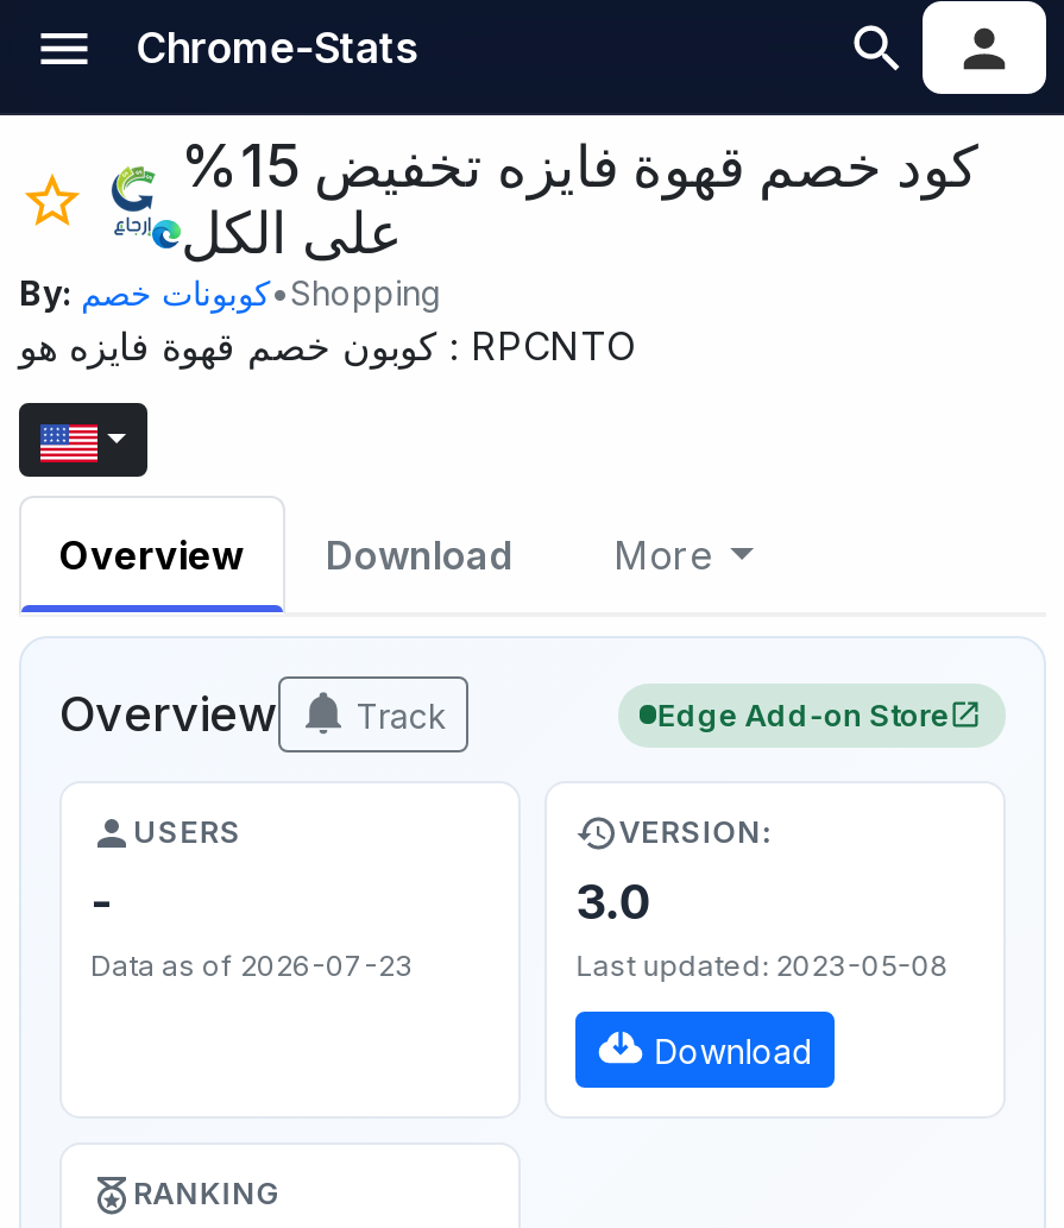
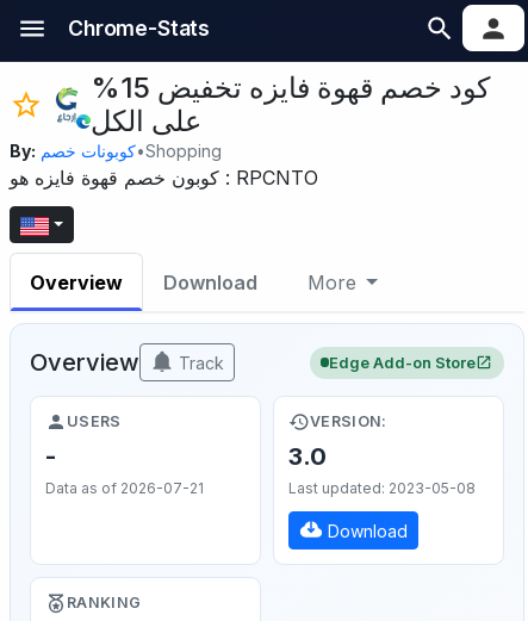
[90,946,414,982] Data as of 2026-07-23 -> [45,479,204,497] Data as of 2026-07-21

